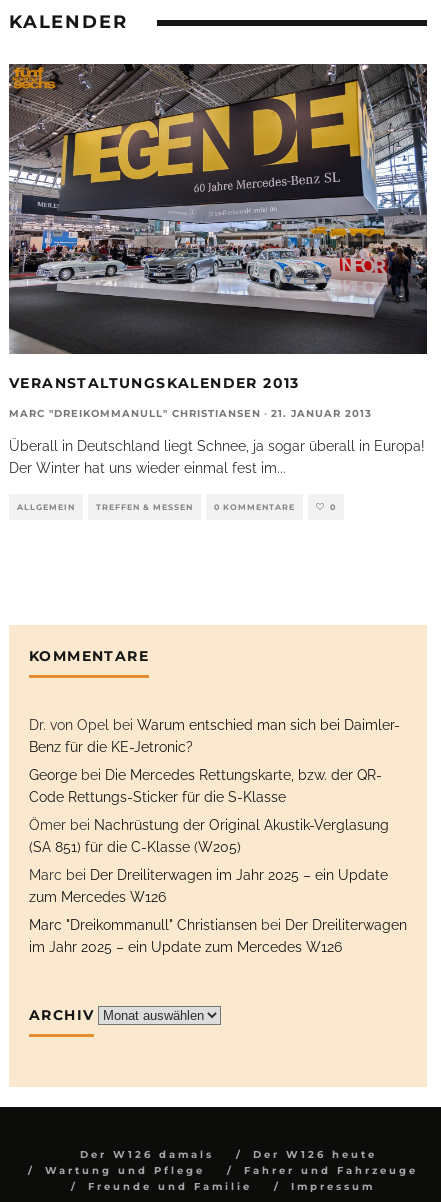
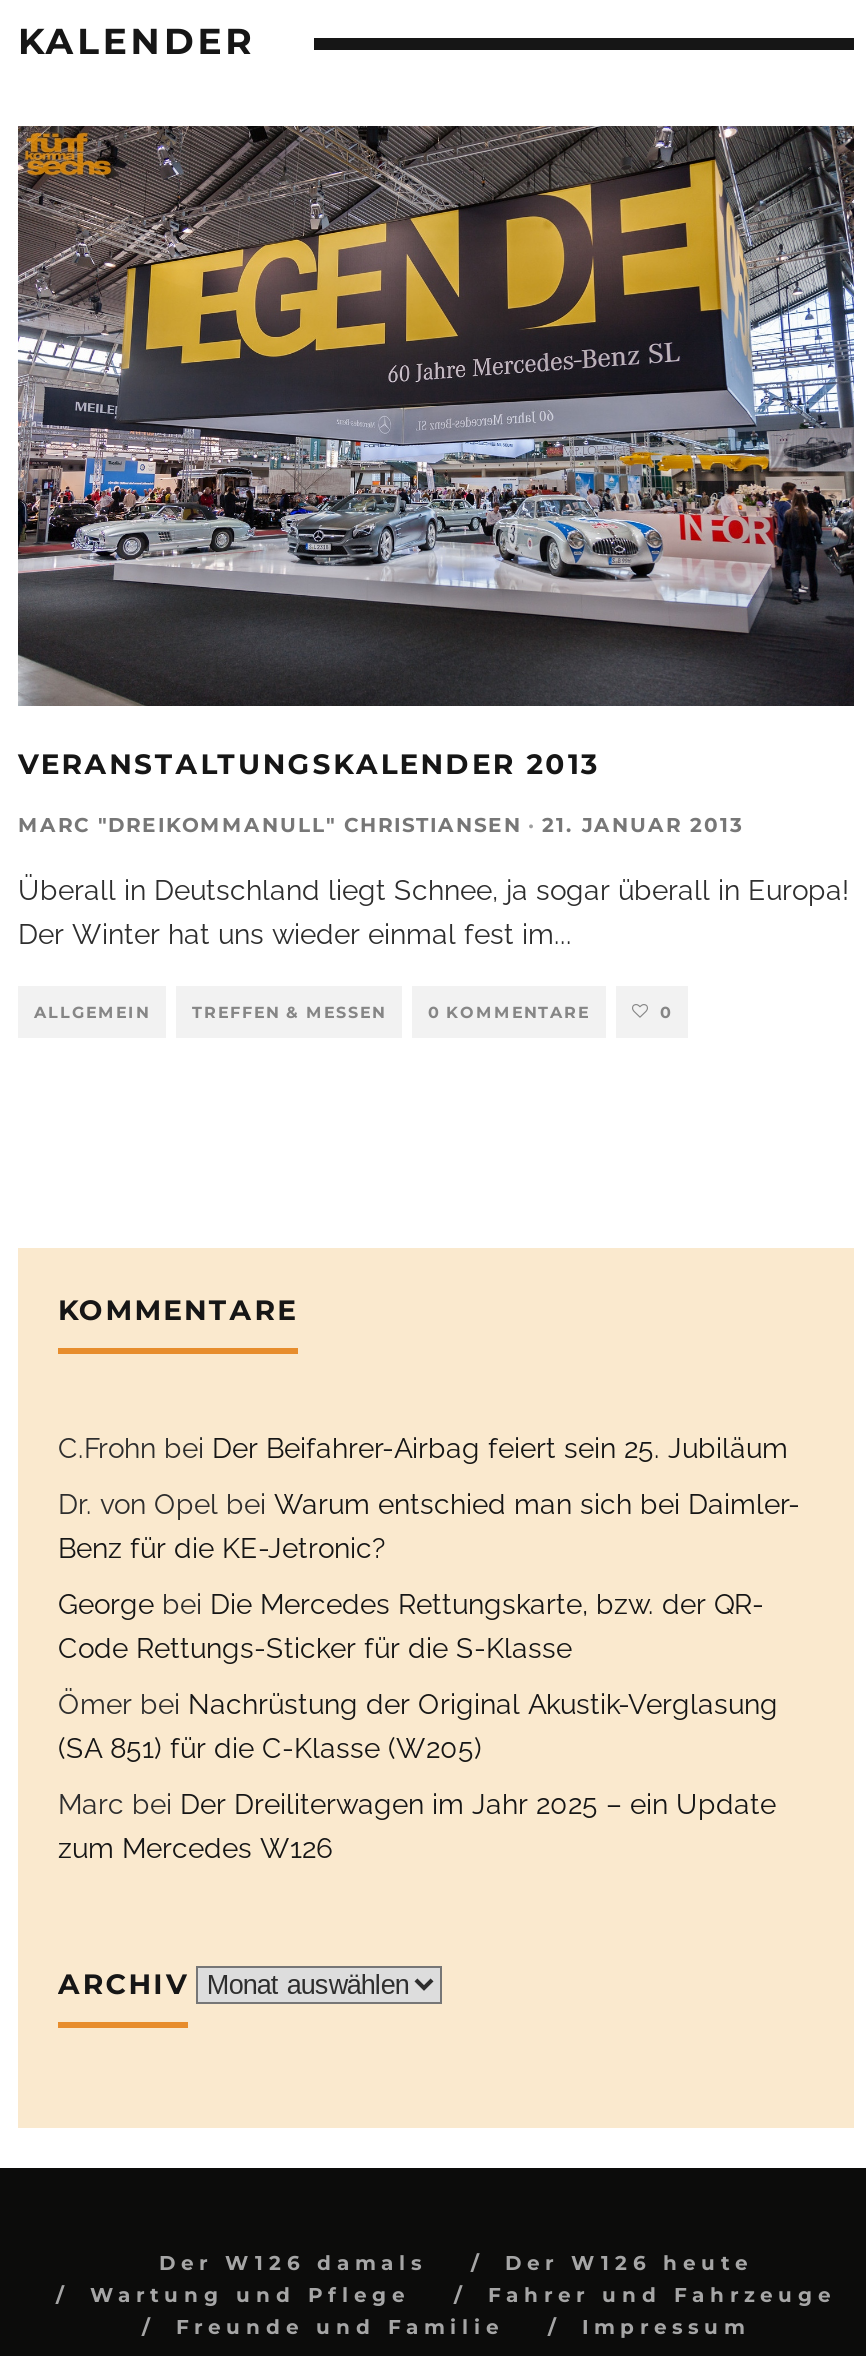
none -> [58,1432,788,1464] C.Frohn bei Der Beifahrer-Airbag feiert sein 25. Jubiläum
moved [29,717,400,905] -> [58,1488,800,1864]: Dr. von Opel bei Warum entschied man sich bei Daimler- | Benz für die KE-Jetronic? | George bei Die Mercedes Rettungskarte, bzw. der QR- | Code Rettungs-Sticker für die S-Klasse | Ömer bei Nachrüstung der Original Akustik-Verglasung | (SA 851) für die C-Klasse (W205) | Marc bei Der Dreiliterwagen im Jahr 2025 – ein Update | zum Mercedes W126
[29,917,407,955] Marc "Dreikommanull" Christiansen bei Der Dreiliterwagen | im Jahr 2025 – ein Update zum Mercedes W126 -> none

